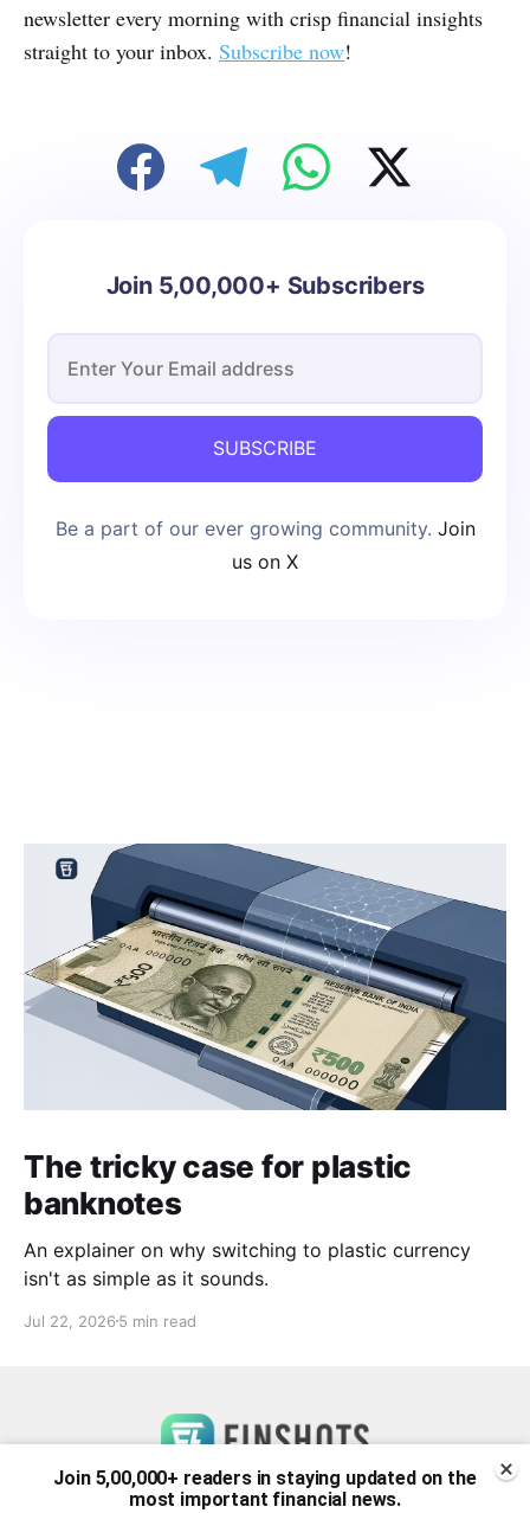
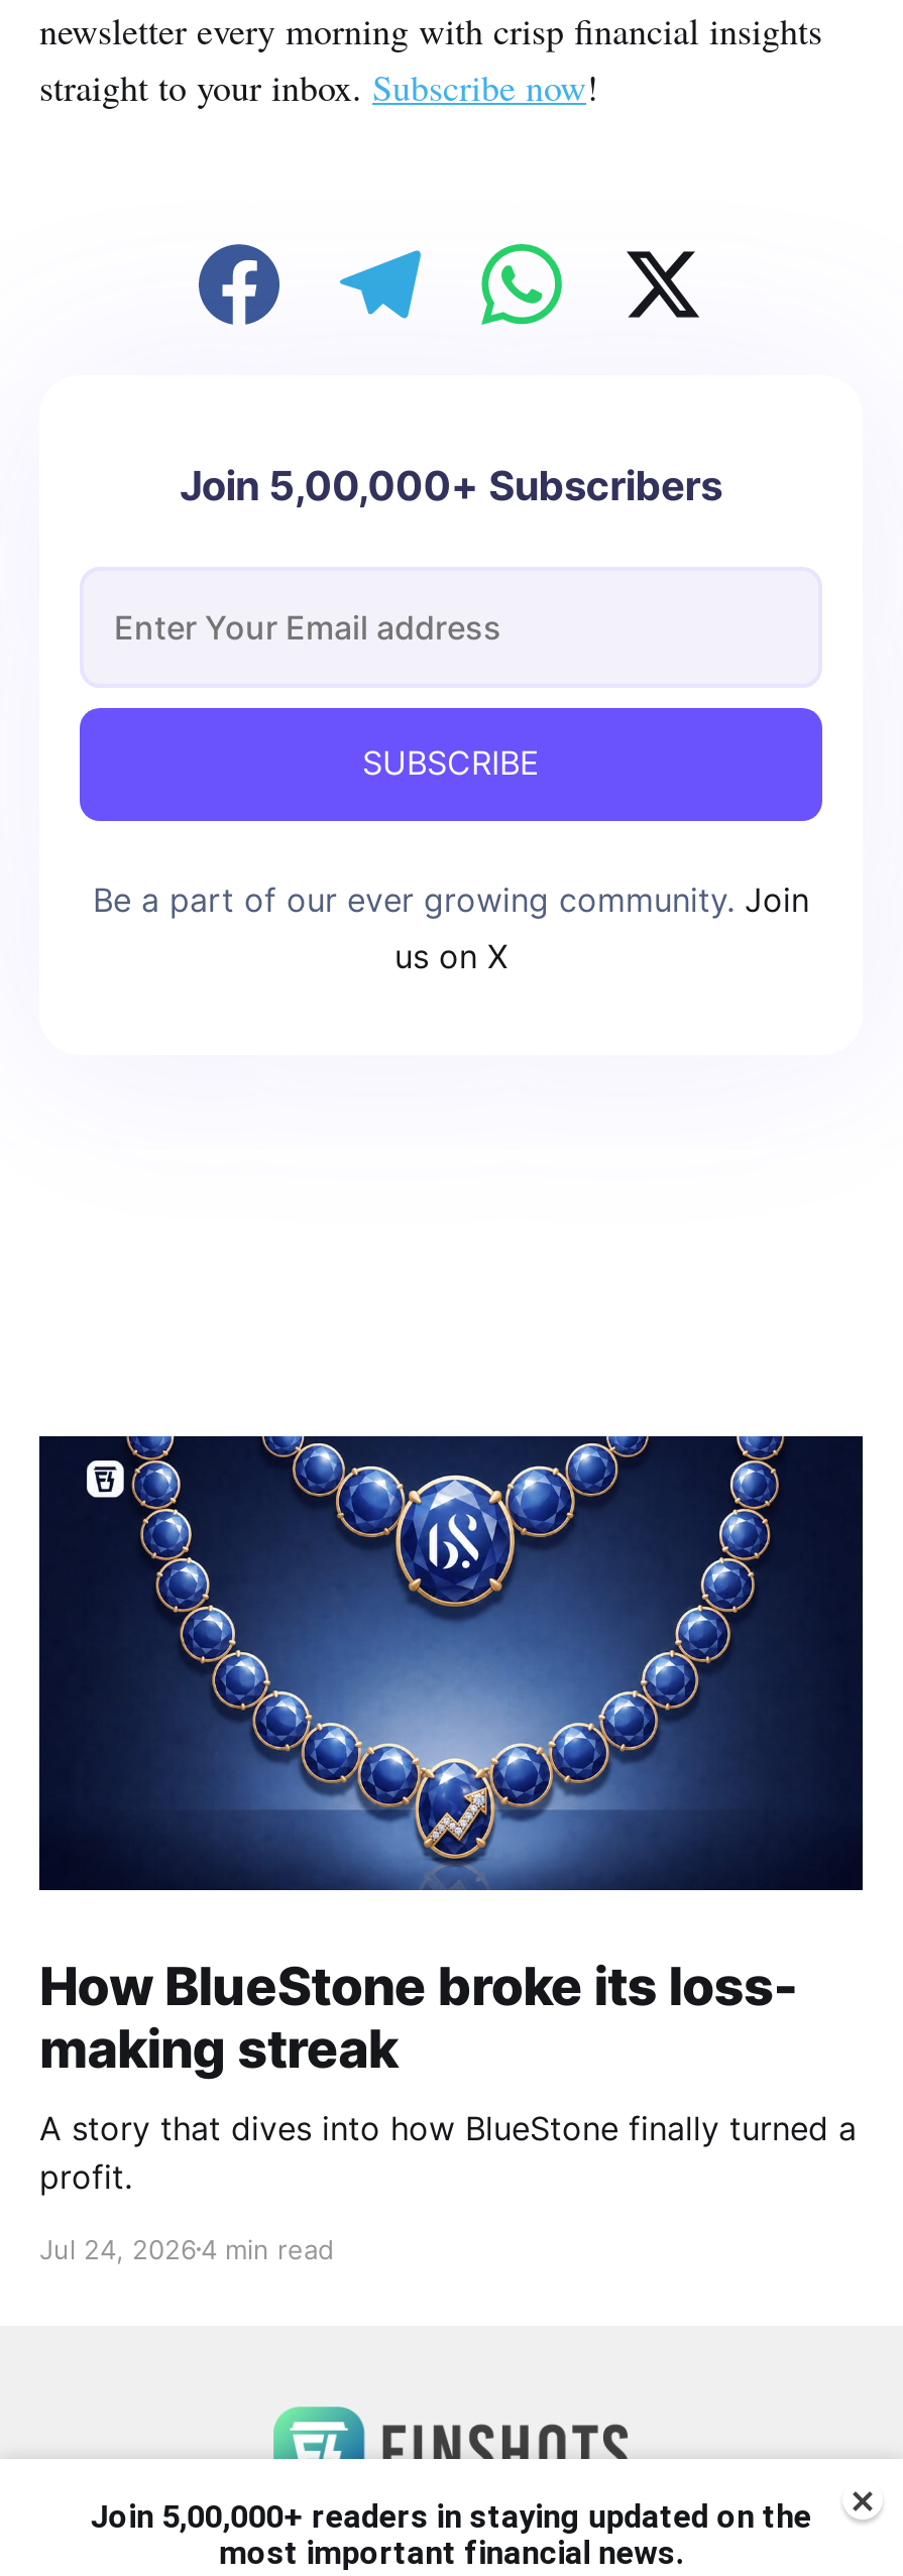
[24,842,508,1221] [image] | The tricky case for plastic | banknotes -> [37,1434,865,2079] [image] | How BlueStone broke its loss- | making streak
[24,1238,471,1290] An explainer on why switching to plastic currency | isn't as simple as it sounds. -> [39,2108,857,2196] A story that dives into how BlueStone finally turned a | profit.
[24,1311,196,1330] Jul 22, 2026 5 min read -> [39,2233,334,2265] Jul 24, 2026 4 min read

